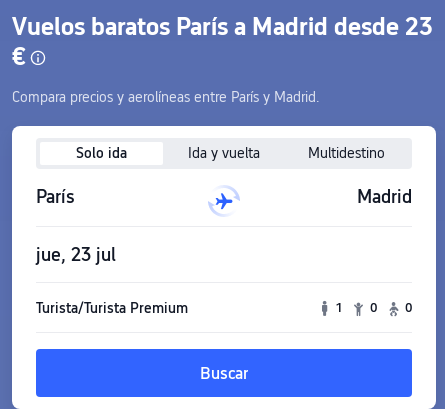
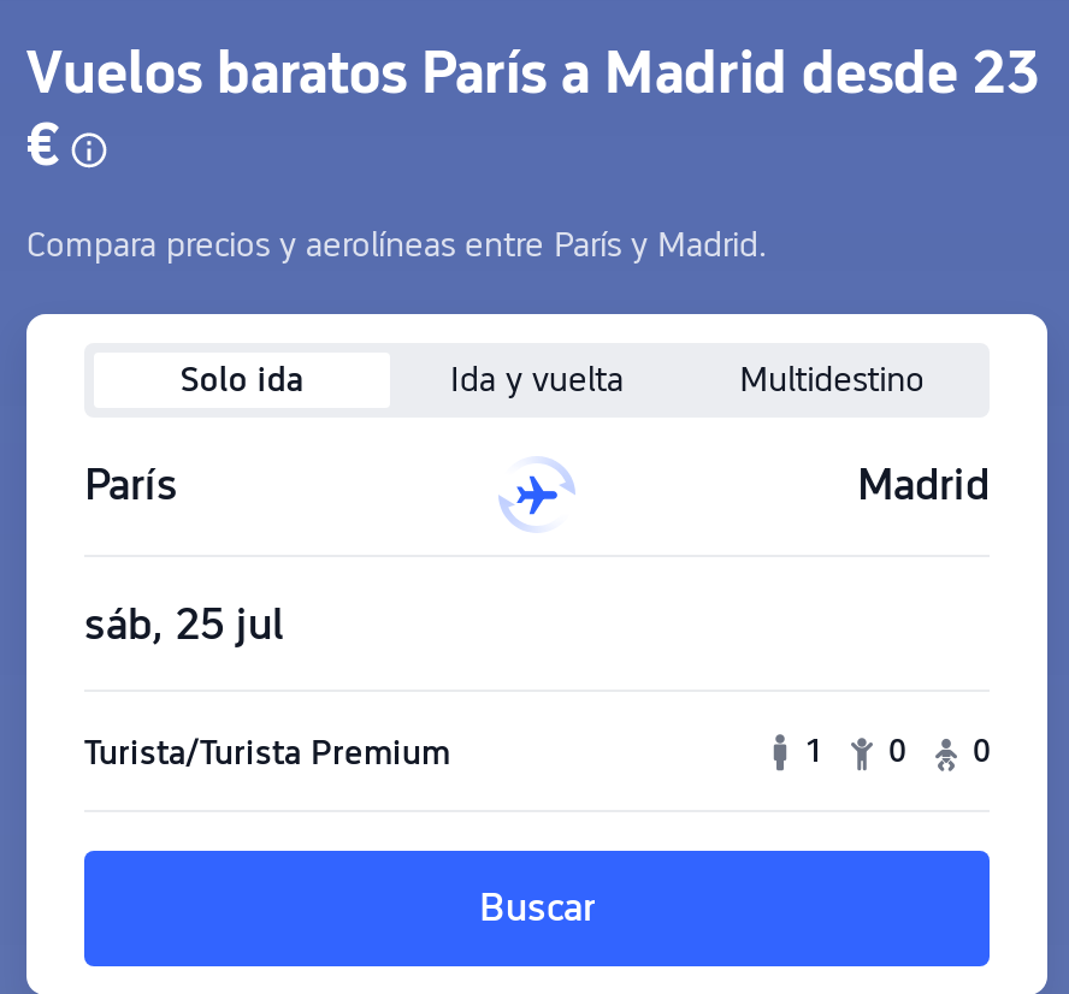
[36,244,116,265] jue, 23 jul -> [84,598,284,649] sáb, 25 jul

